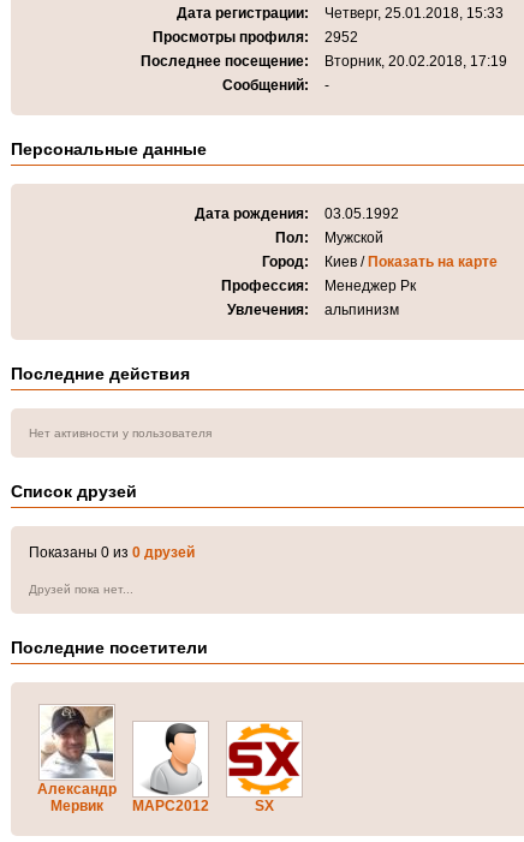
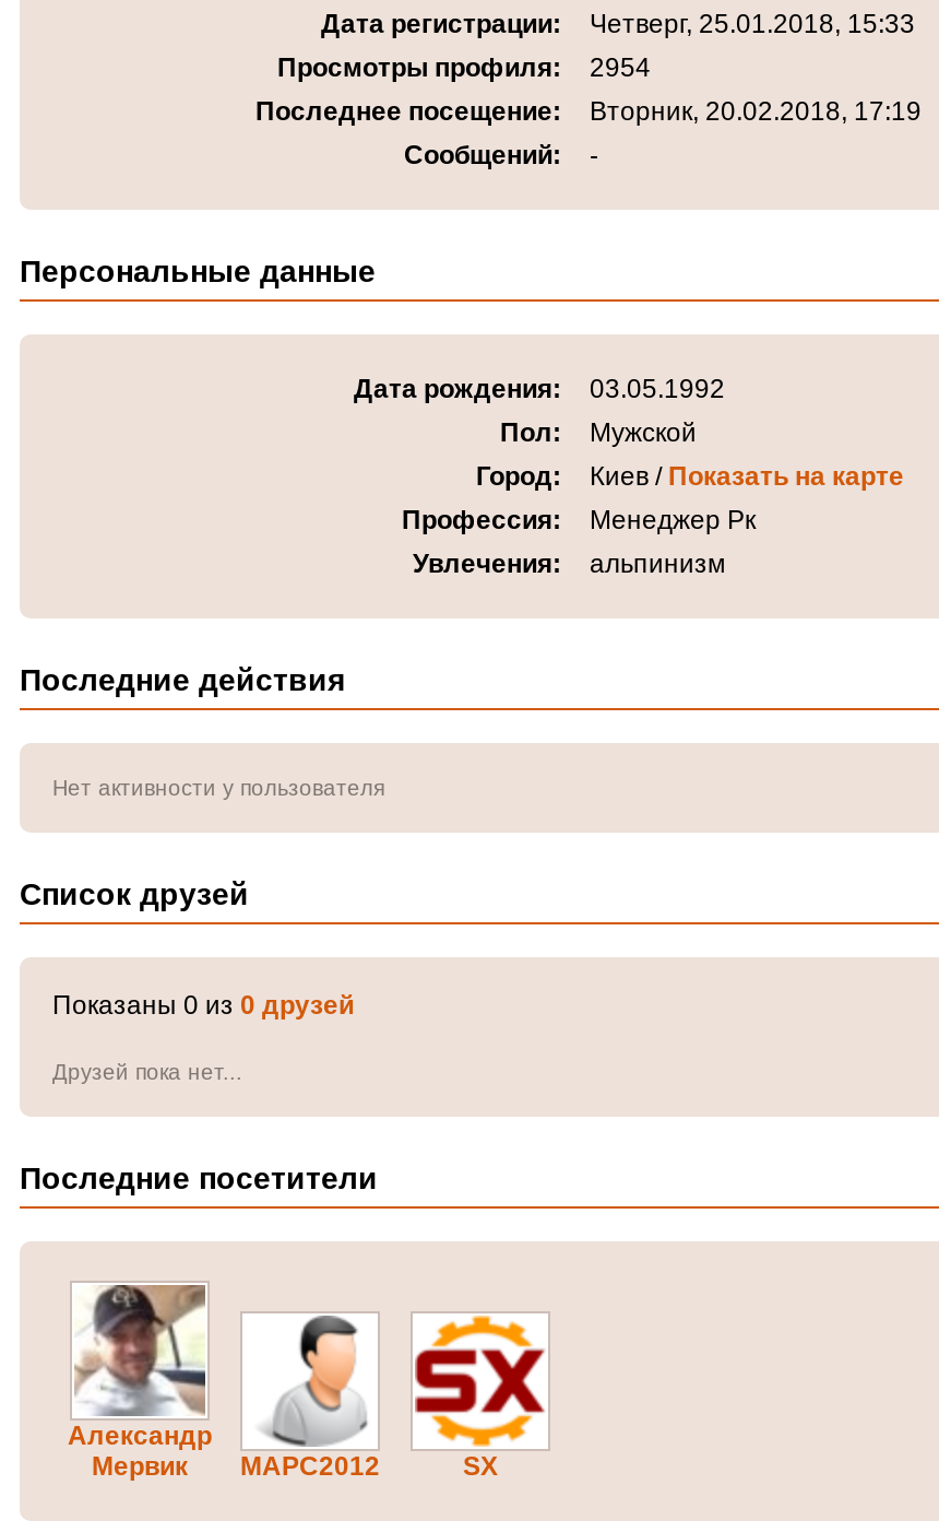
[153,29,358,46] Просмотры профиля: 2952 -> [277,52,651,83] Просмотры профиля: 2954

